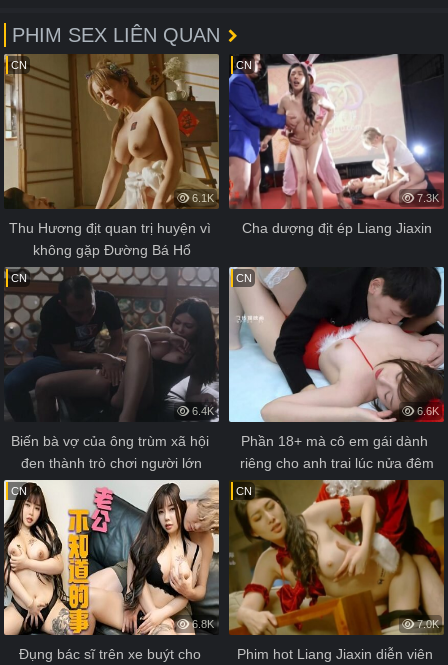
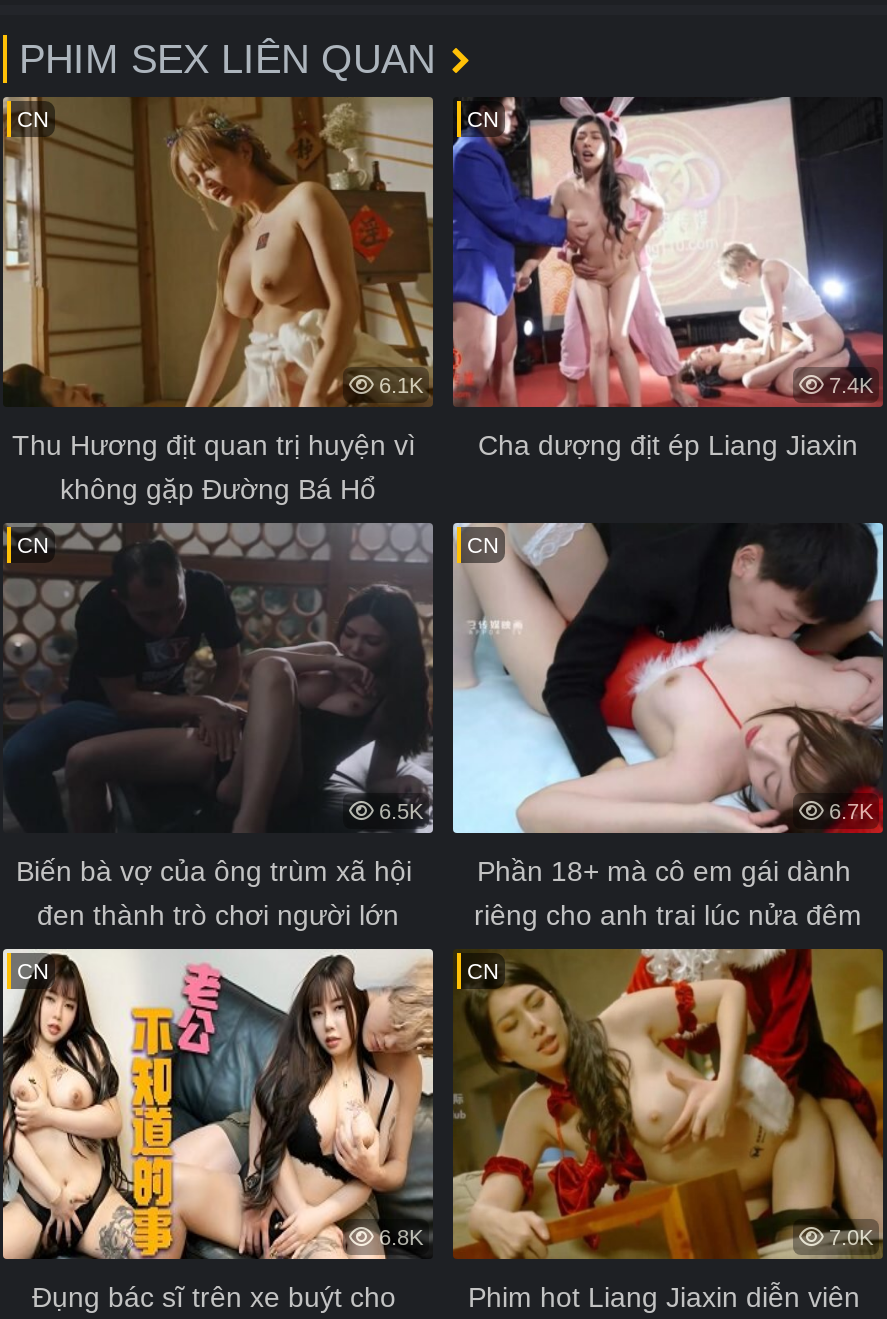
[414,192,439,204] 7.3K -> [823,373,873,397] 7.4K
[189,405,214,417] 6.4K -> [373,799,423,823] 6.5K
[414,405,439,417] 6.6K -> [823,799,873,823] 6.7K

